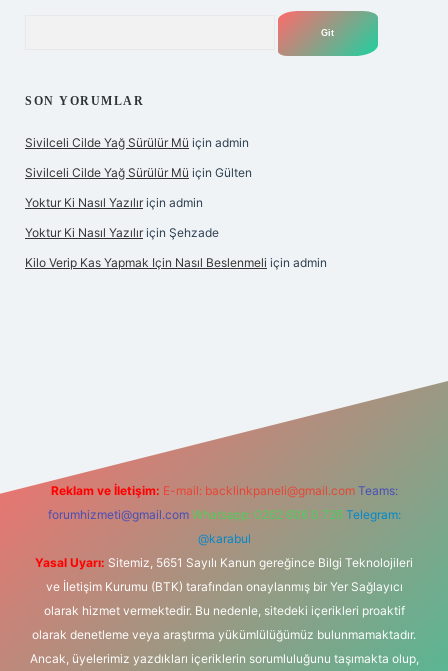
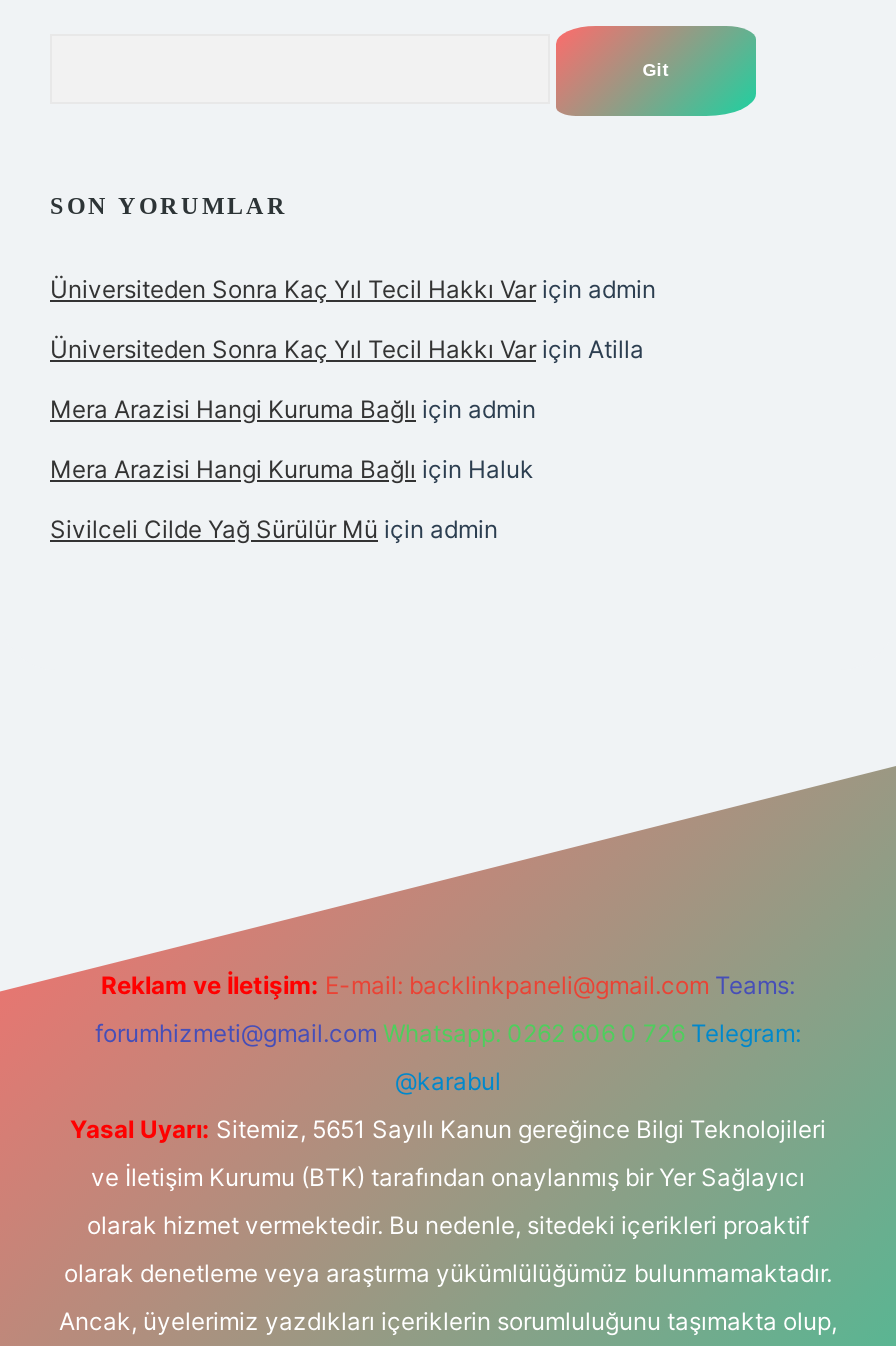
none -> [50,274,656,484] Üniversiteden Sonra Kaç Yıl Tecil Hakkı Var için admin | Üniversiteden Sonra Kaç Yıl Tecil Hakkı Var için Atilla | Mera Arazisi Hangi Kuruma Bağlı için admin | Mera Arazisi Hangi Kuruma Bağlı için Haluk
moved [25,135,249,150] -> [50,514,498,544]: Sivilceli Cilde Yağ Sürülür Mü için admin
[25,165,327,270] Sivilceli Cilde Yağ Sürülür Mü için Gülten | Yoktur Ki Nasıl Yazılır için admin | Yoktur Ki Nasıl Yazılır için Şehzade | Kilo Verip Kas Yapmak Için Nasıl Beslenmeli için admin -> none

